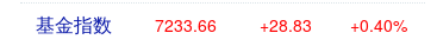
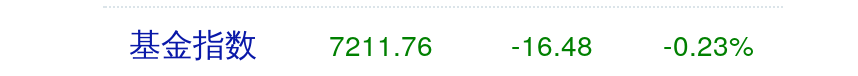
[155,13,217,37] 7233.66 -> [329,24,433,64] 7211.76
[260,13,312,37] +28.83 -> [511,24,593,64] -16.48
[350,13,407,37] +0.40% -> [663,24,753,64] -0.23%

